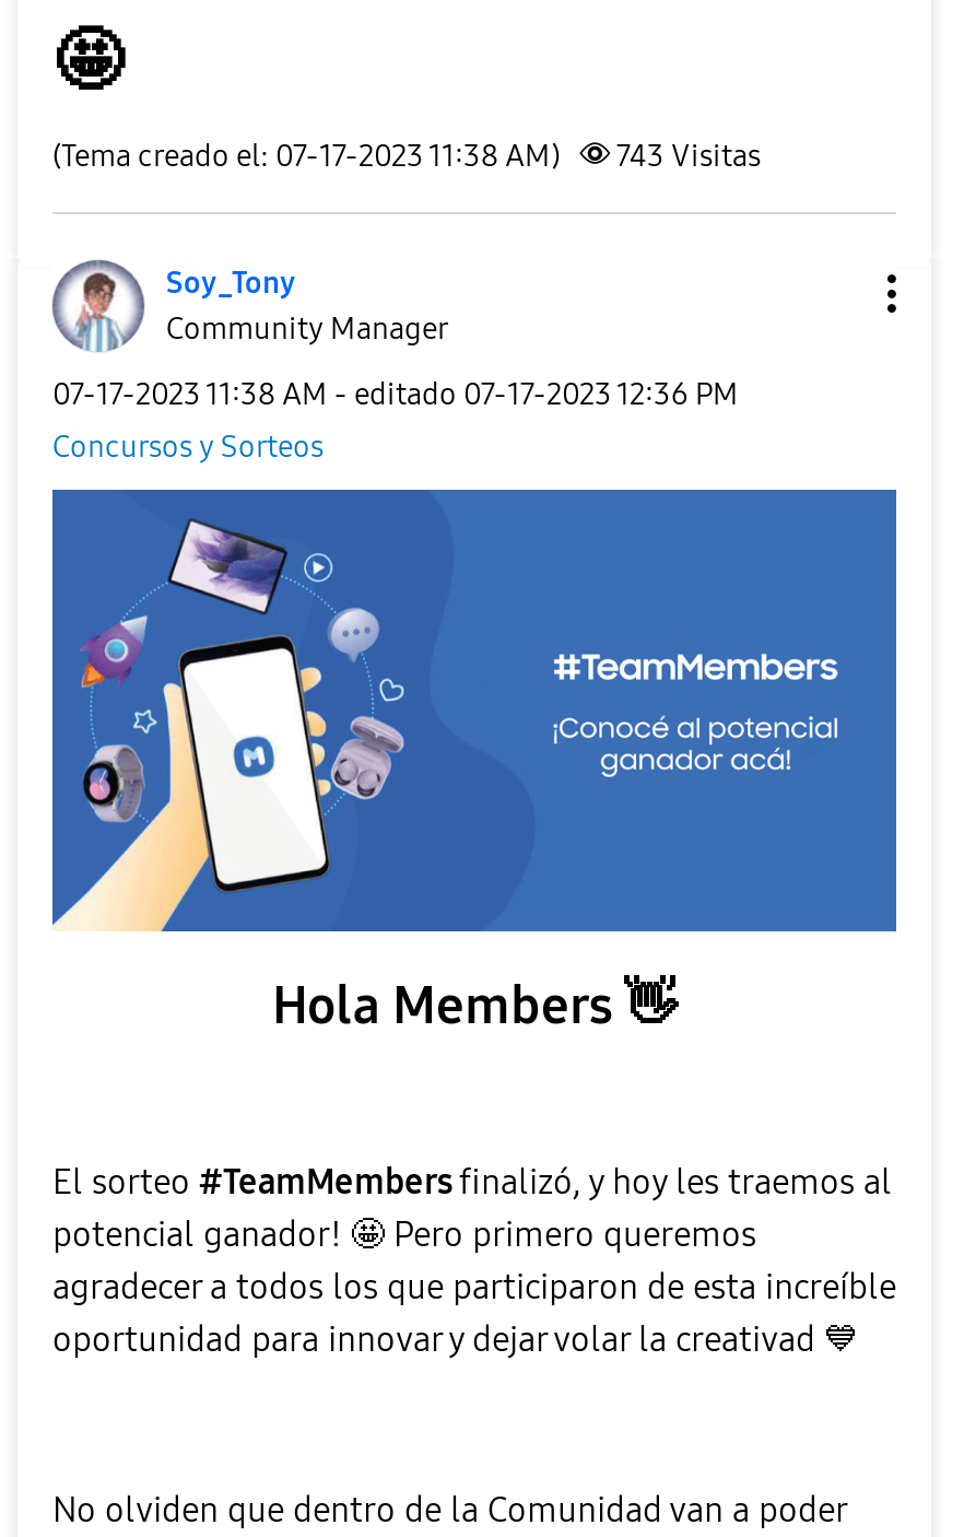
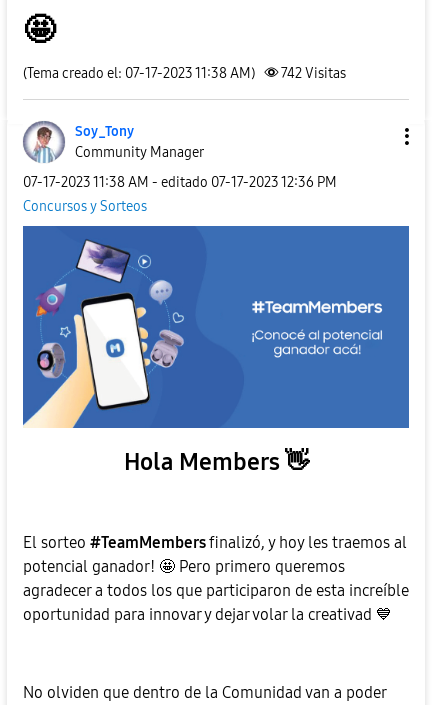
[52,138,761,175] (Tema creado el: 07-17-2023 11:38 AM) 743 Visitas -> [23,65,346,82] (Tema creado el: 07-17-2023 11:38 AM) 742 Visitas

